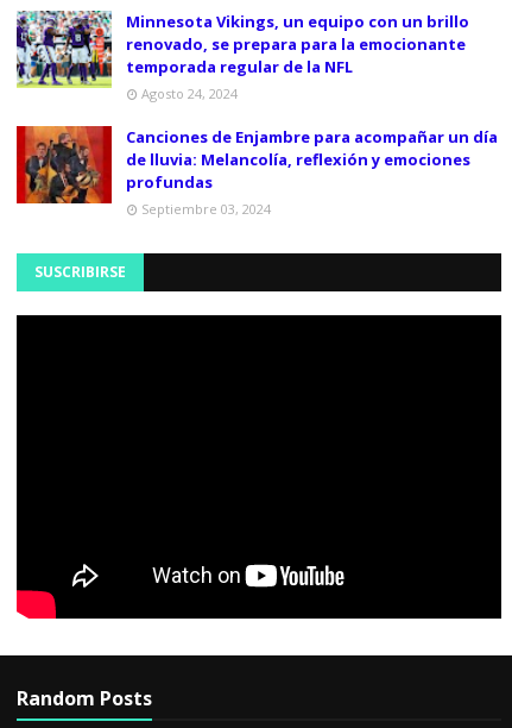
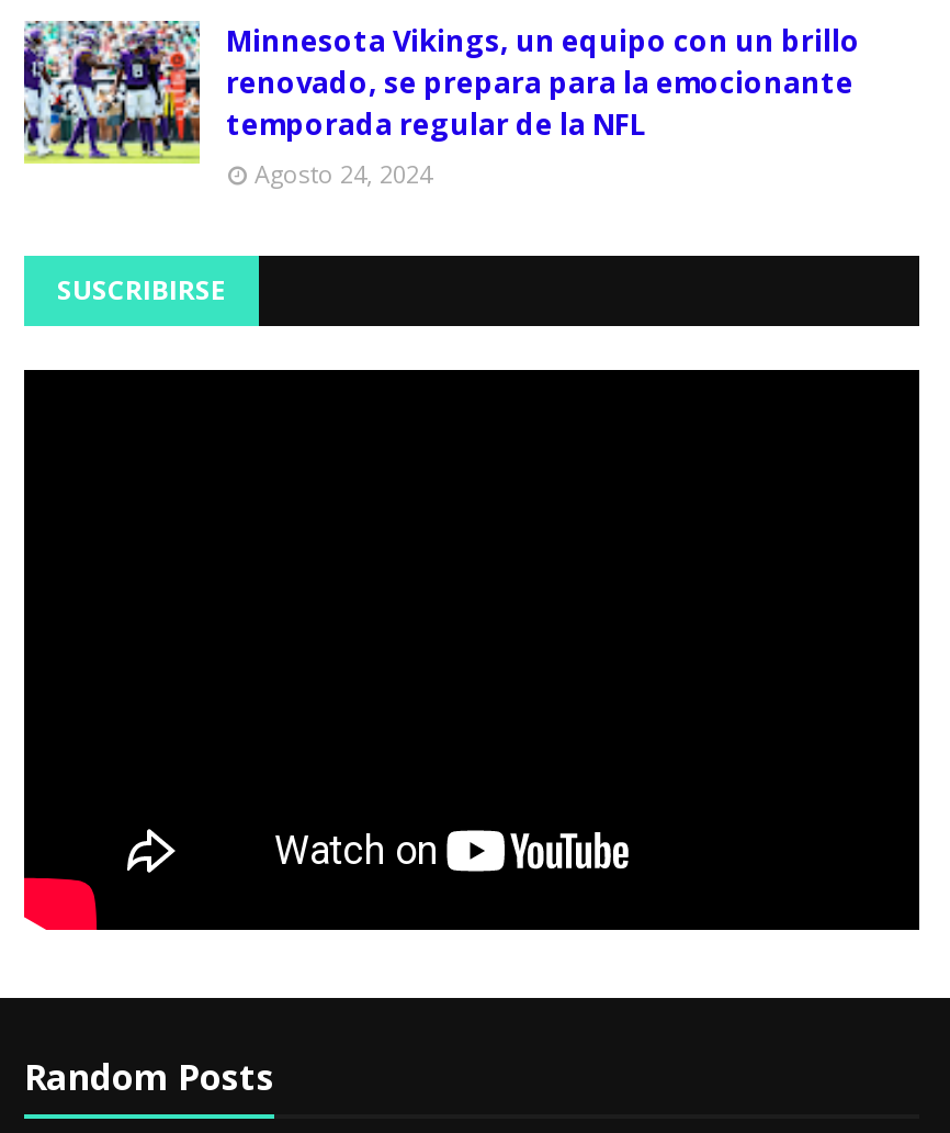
[15,125,498,218] [image] | Canciones de Enjambre para acompañar un día | de lluvia: Melancolía, reflexión y emociones | profundas | Septiembre 03, 2024 -> none

